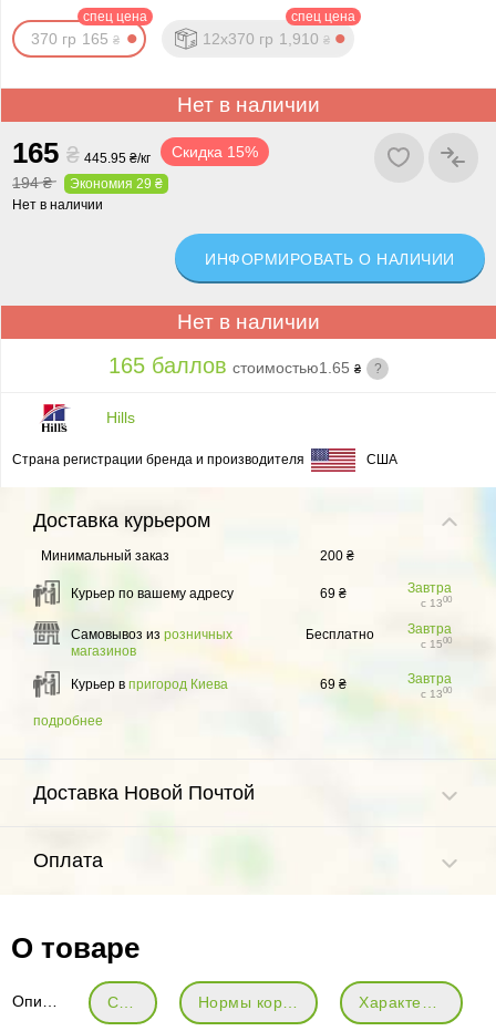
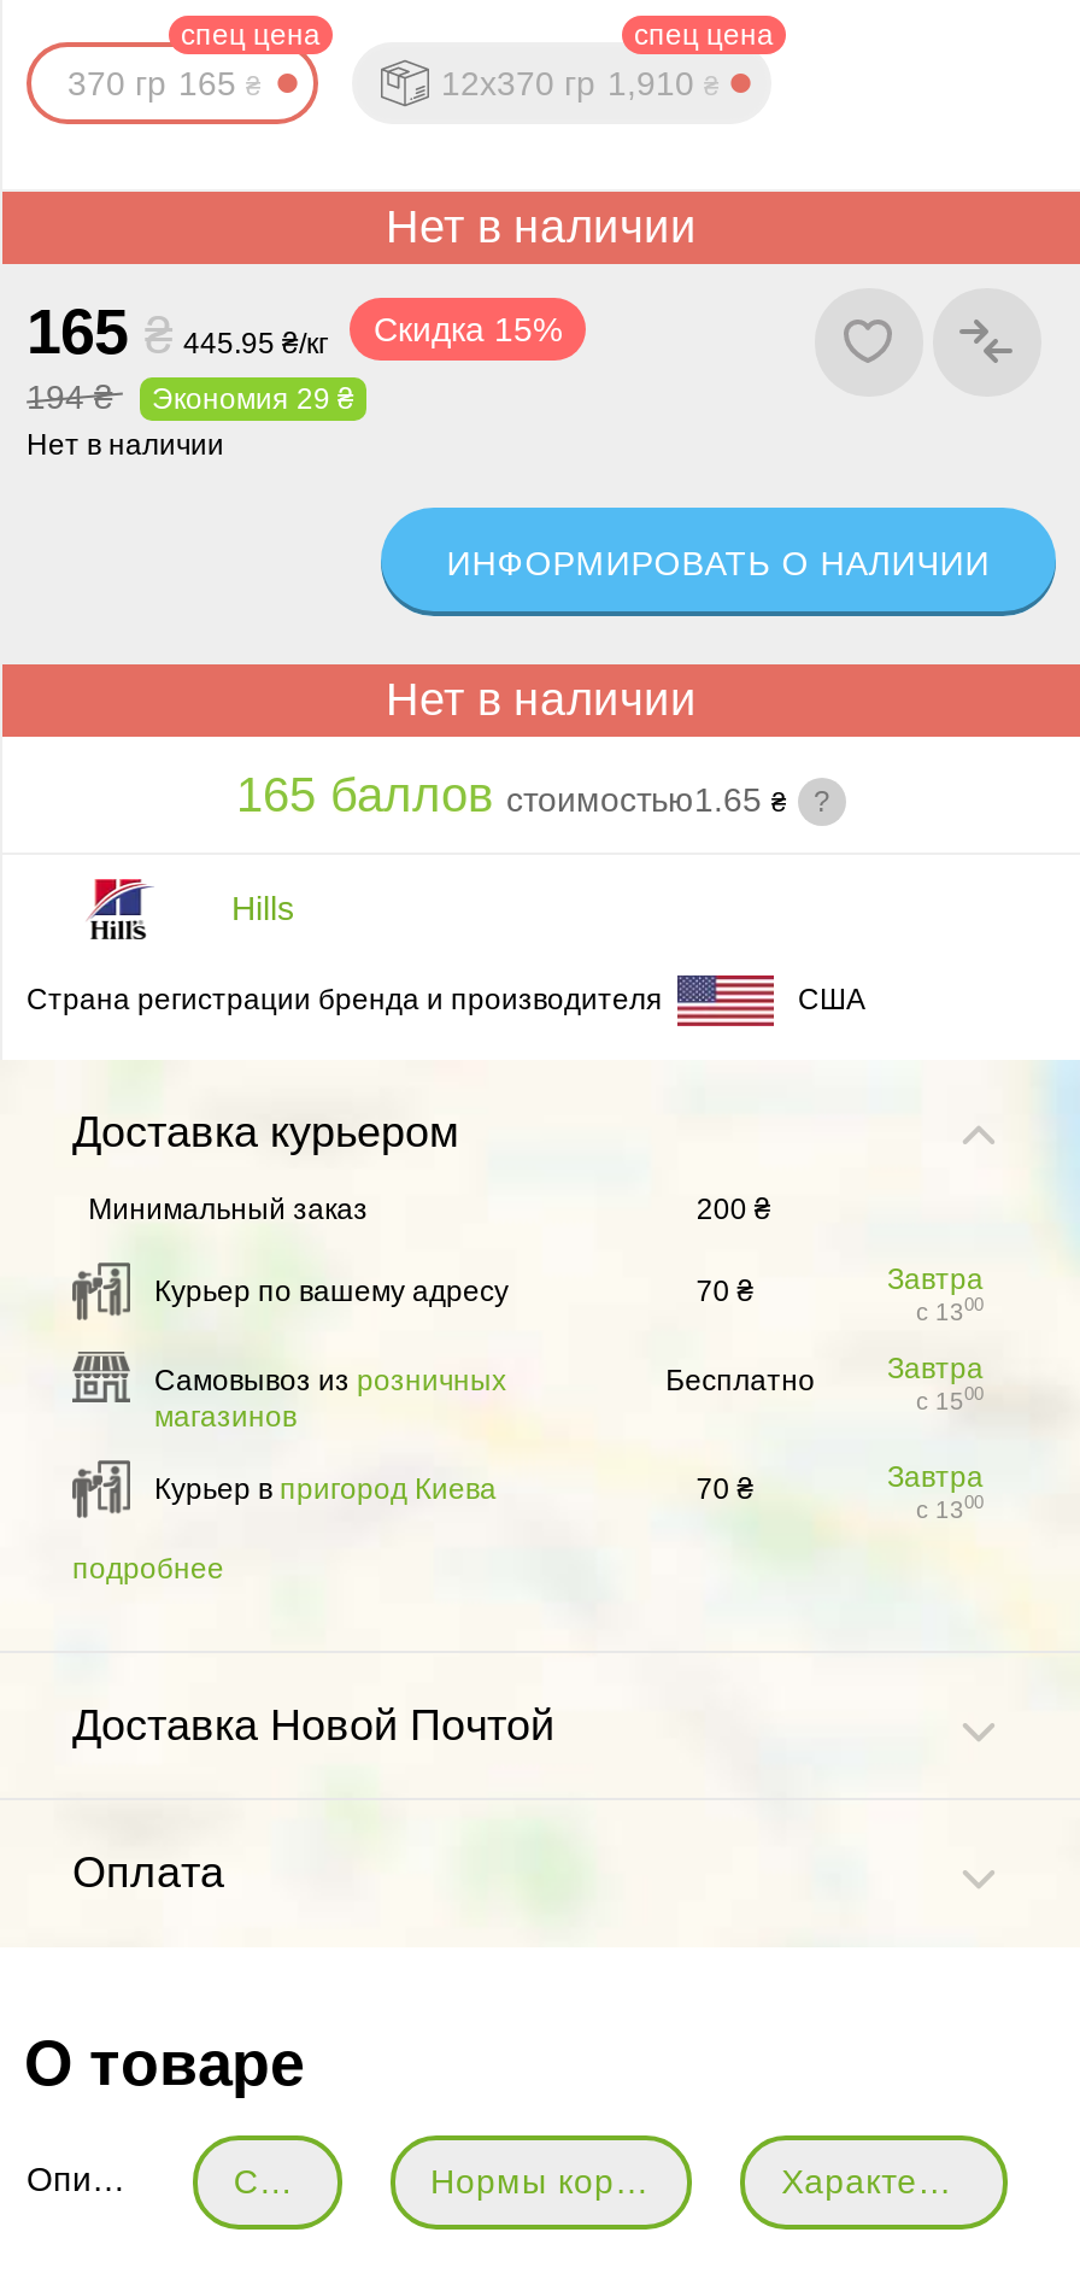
[320,586,346,601] 69 ₴ -> [696,1275,754,1308] 70 ₴
[320,677,346,692] 69 ₴ -> [696,1472,754,1506] 70 ₴

